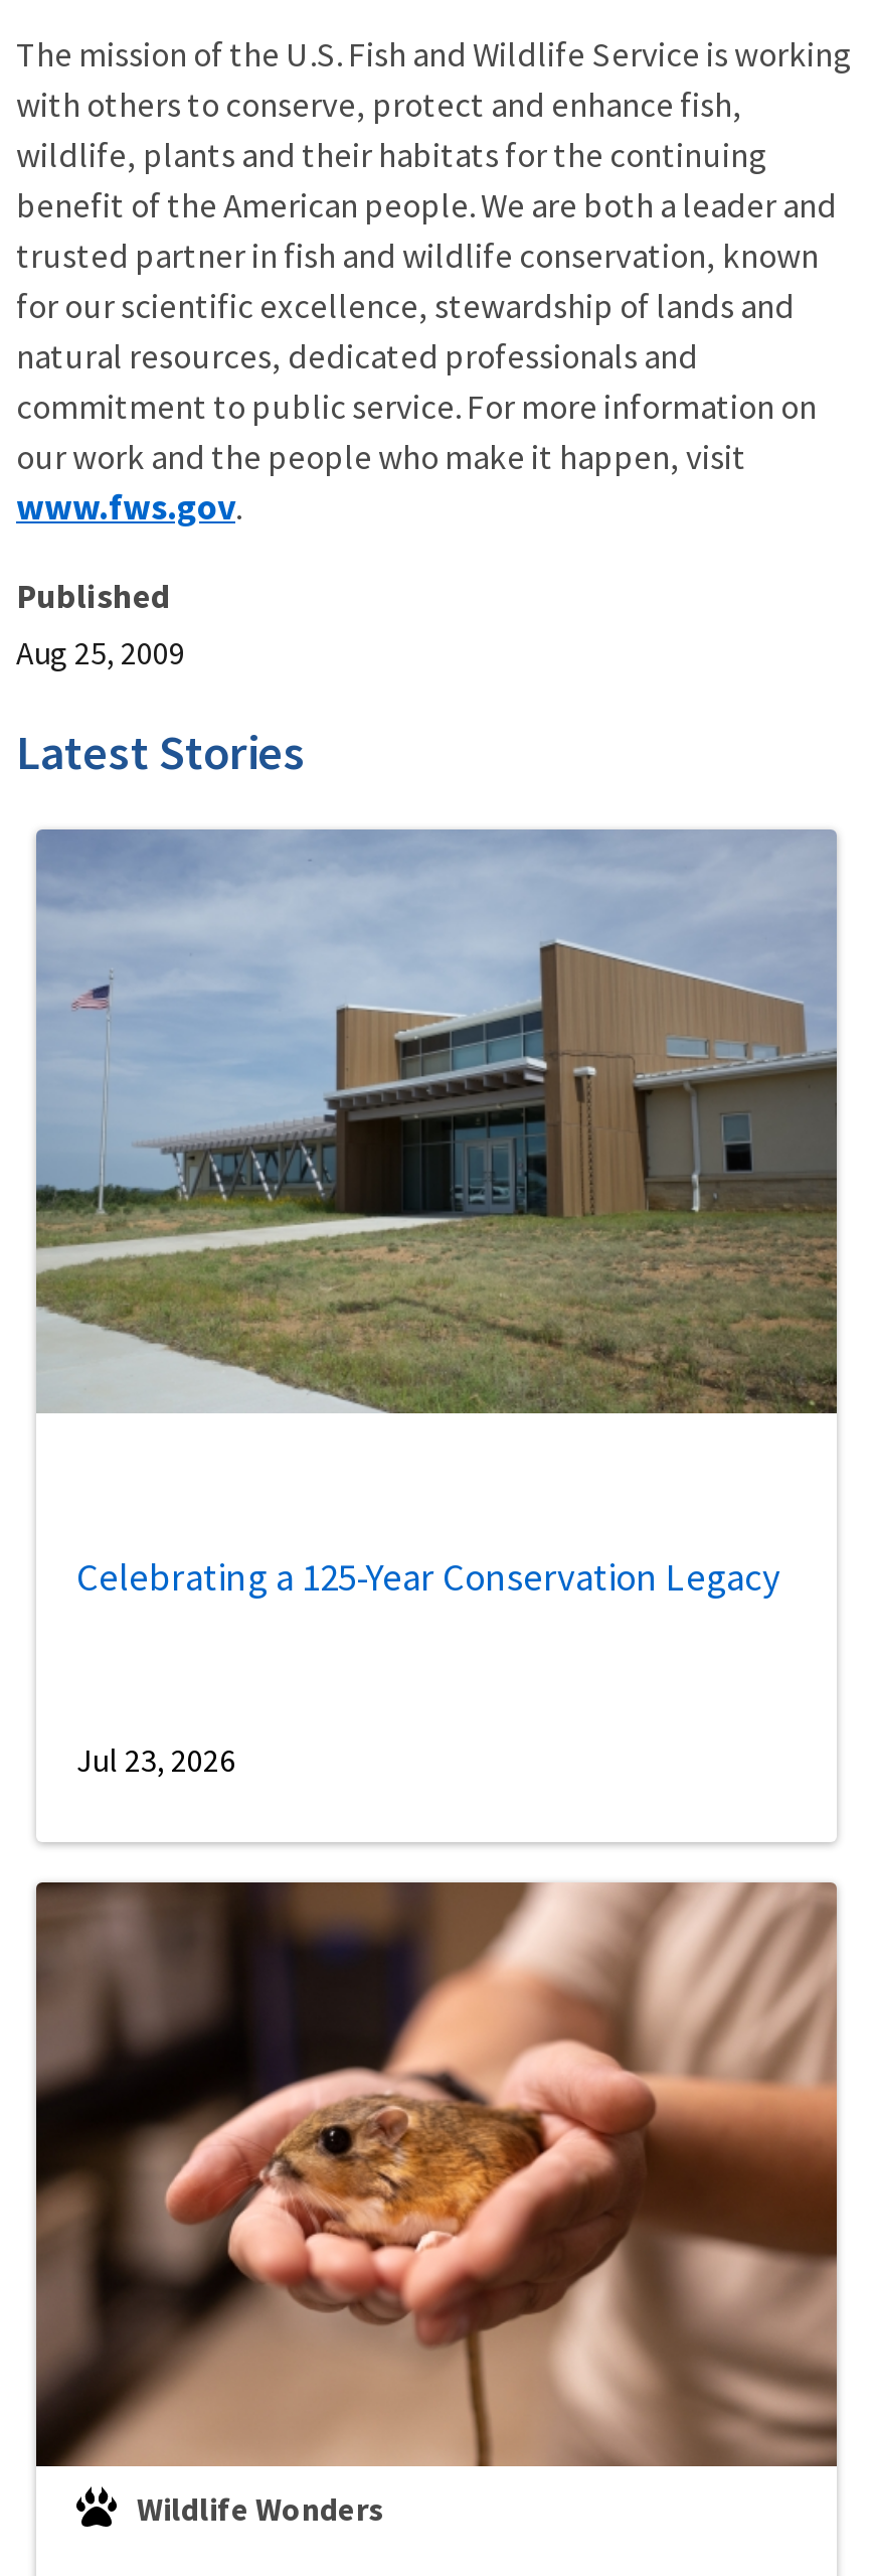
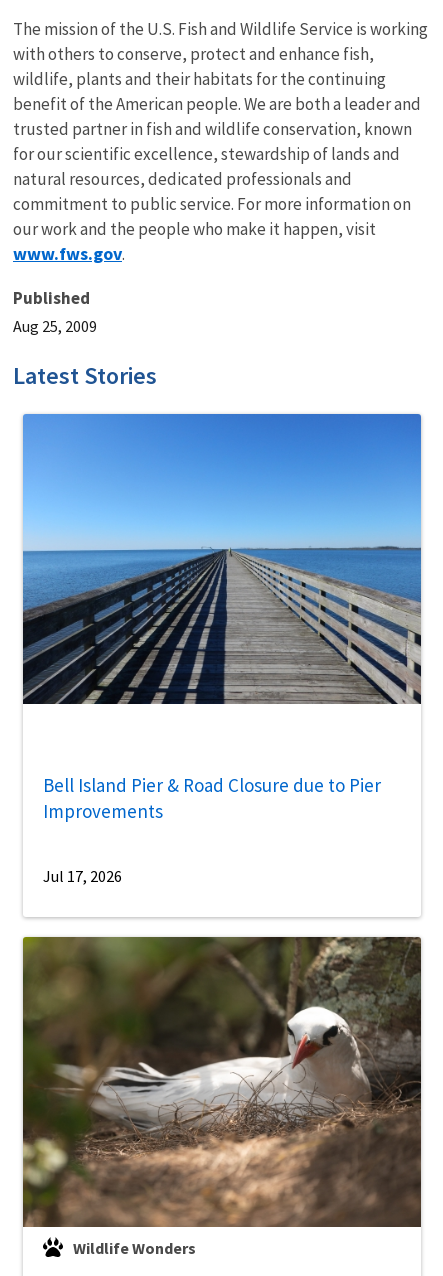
[34,829,839,1415] [image] -> [22,414,422,705] [image]
[76,1553,782,1601] Celebrating a 125-Year Conservation Legacy -> [43,773,381,823] Bell Island Pier & Road Closure due to Pier | Improvements
[76,1740,235,1780] Jul 23, 2026 -> [43,866,122,886] Jul 17, 2026
[36,1880,839,2468] [image] -> [23,936,422,1228] [image]

